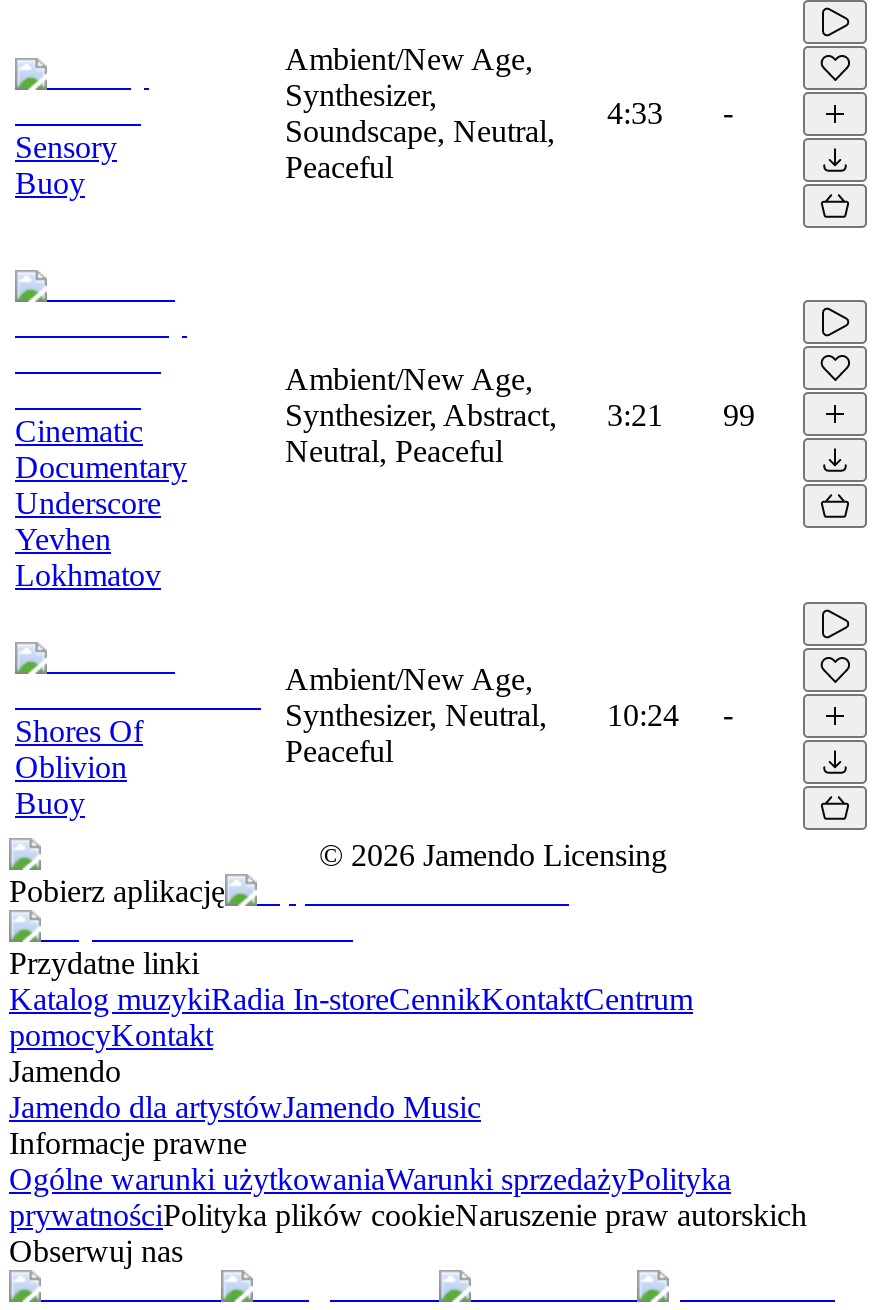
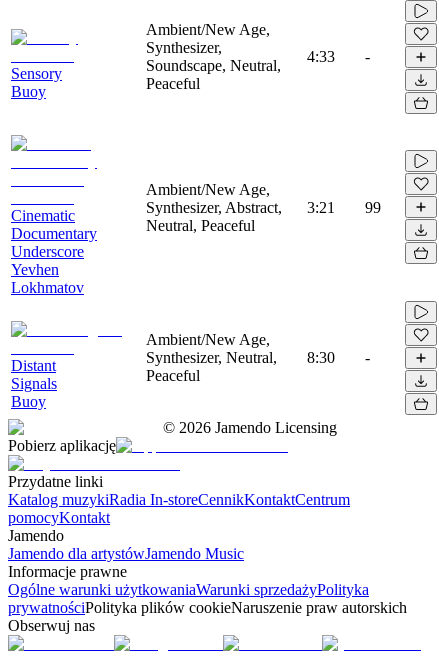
[607,697,679,731] 10:24 -> [307,349,335,366] 8:30
[15,713,143,783] Shores Of | Oblivion -> [11,357,57,392] Distant | Signals

